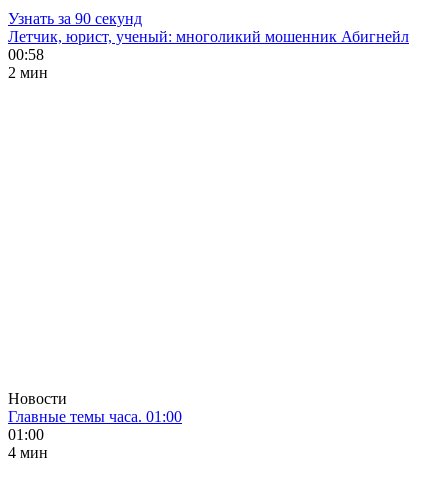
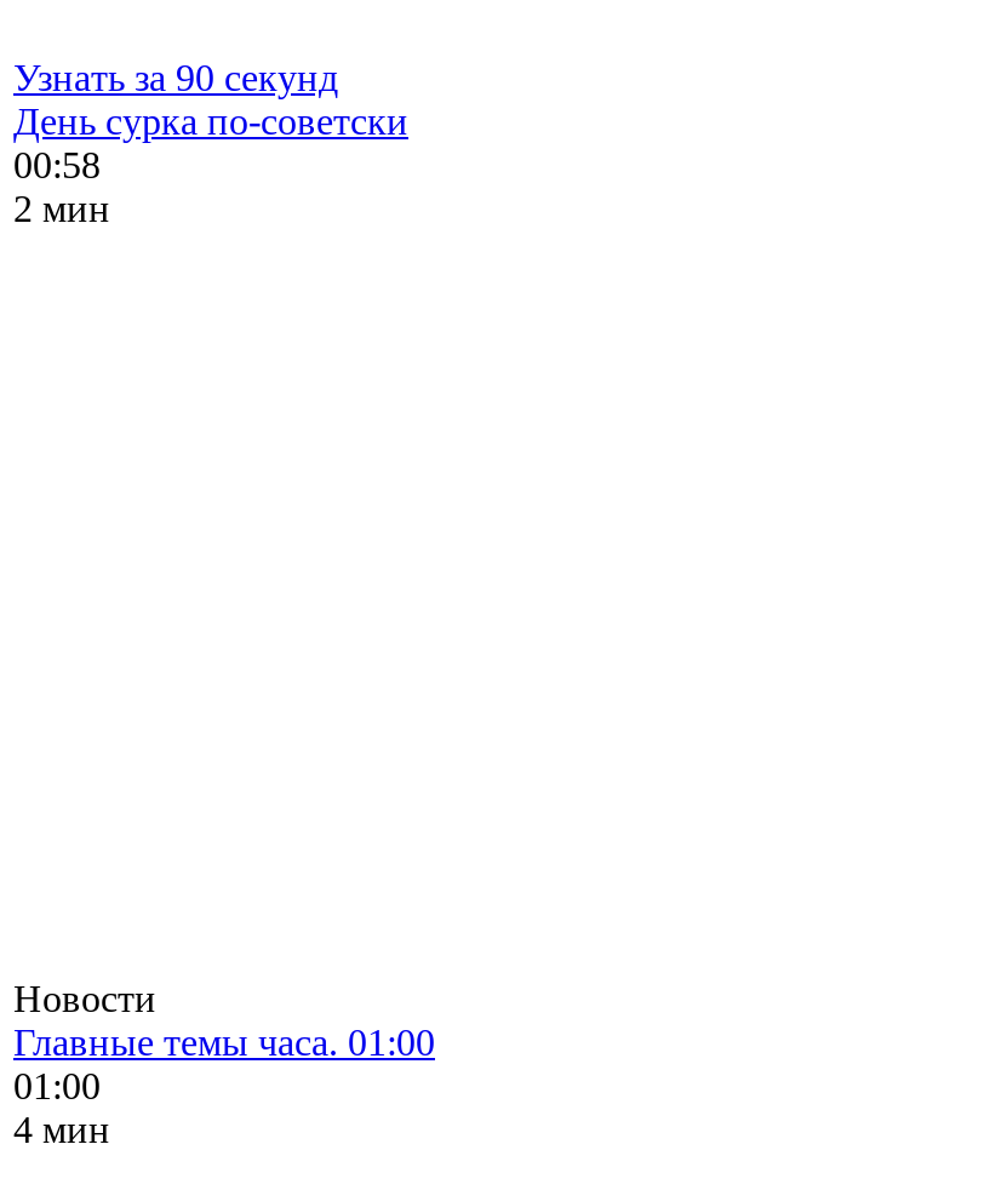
[8,28,409,45] Летчик, юрист, ученый: многоликий мошенник Абигнейл -> [13,101,408,142] День сурка по-советски

